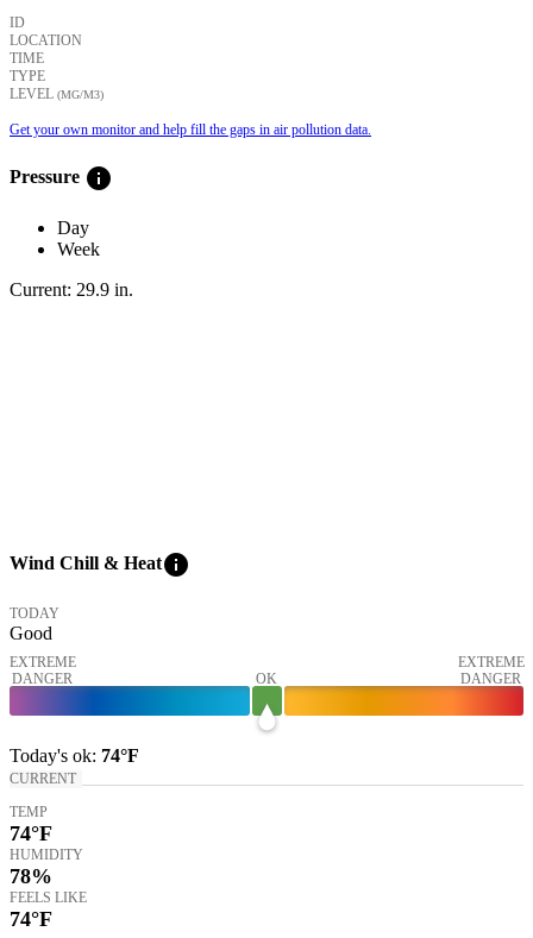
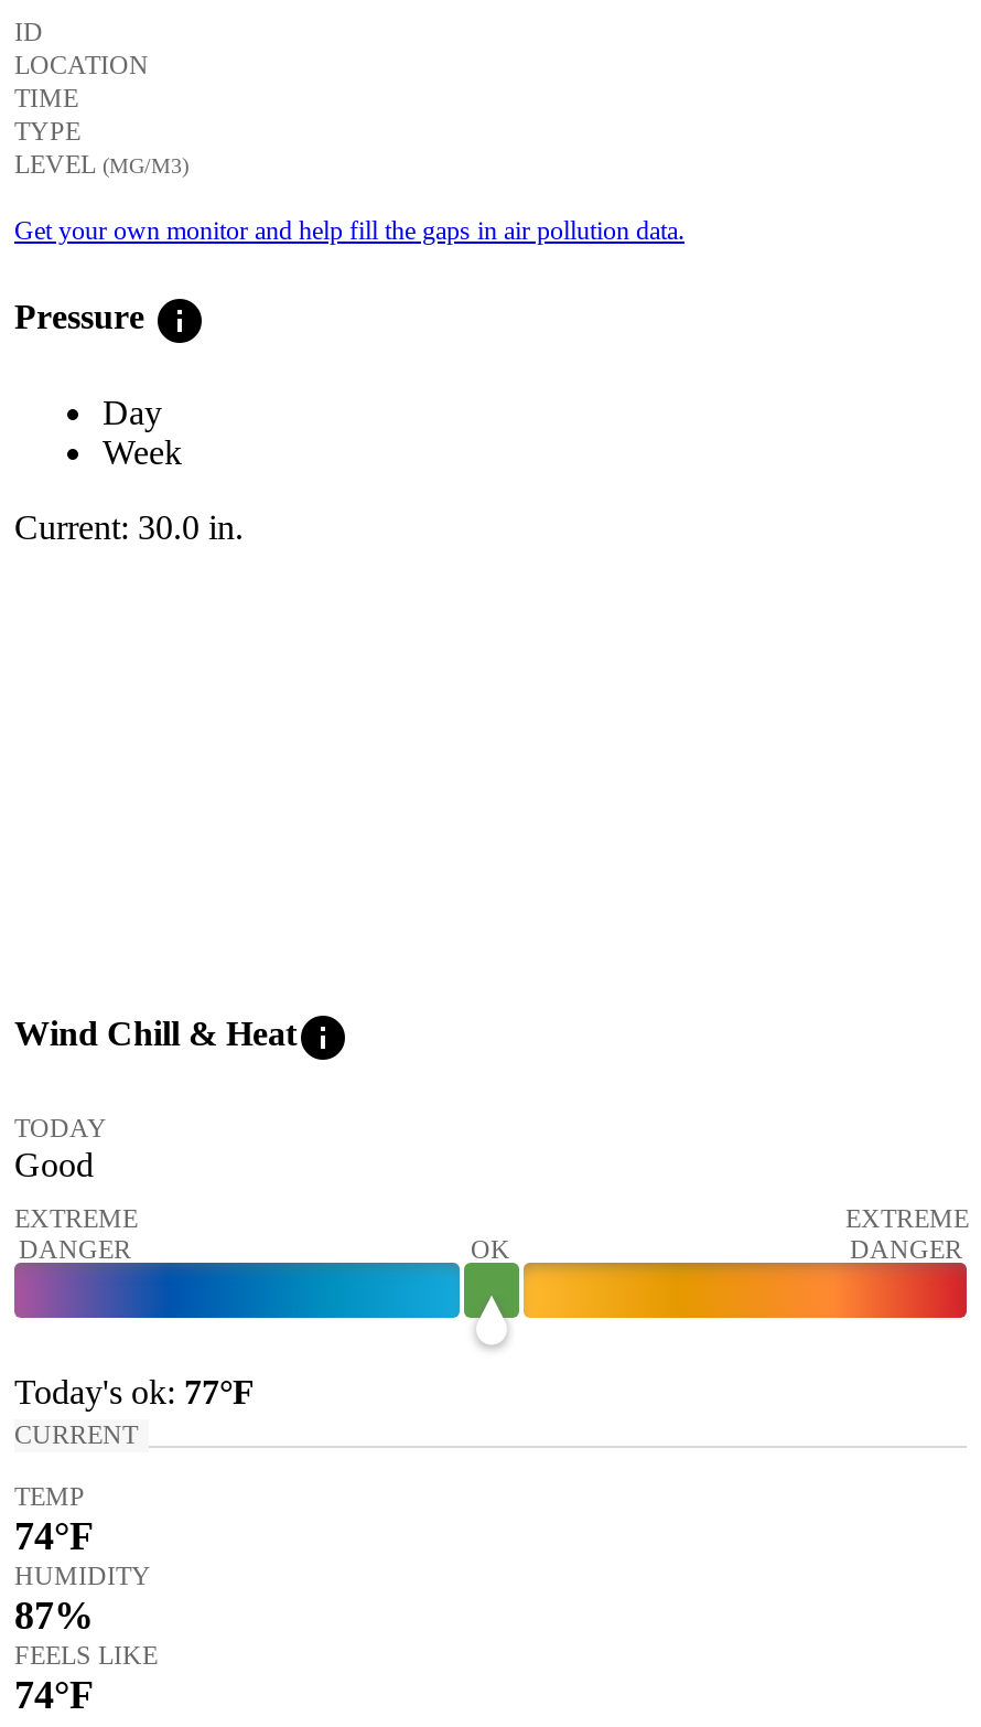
[10,280,133,300] Current: 29.9 in. -> [14,509,244,546] Current: 30.0 in.
[10,745,139,765] Today's ok: 74°F -> [14,1372,255,1409] Today's ok: 77°F
[10,864,52,887] 78% -> [14,1592,94,1637] 87%

